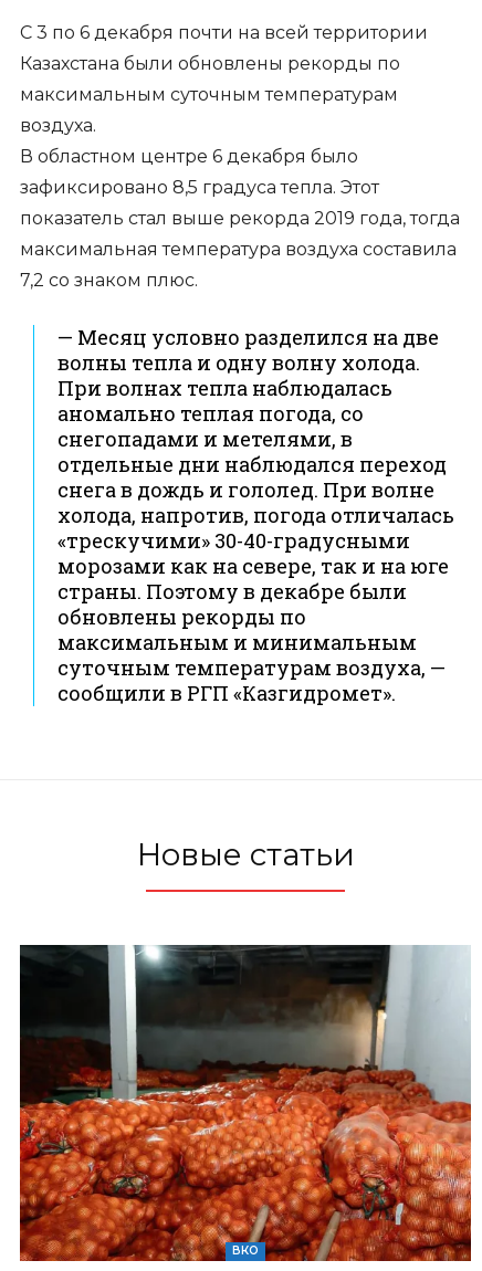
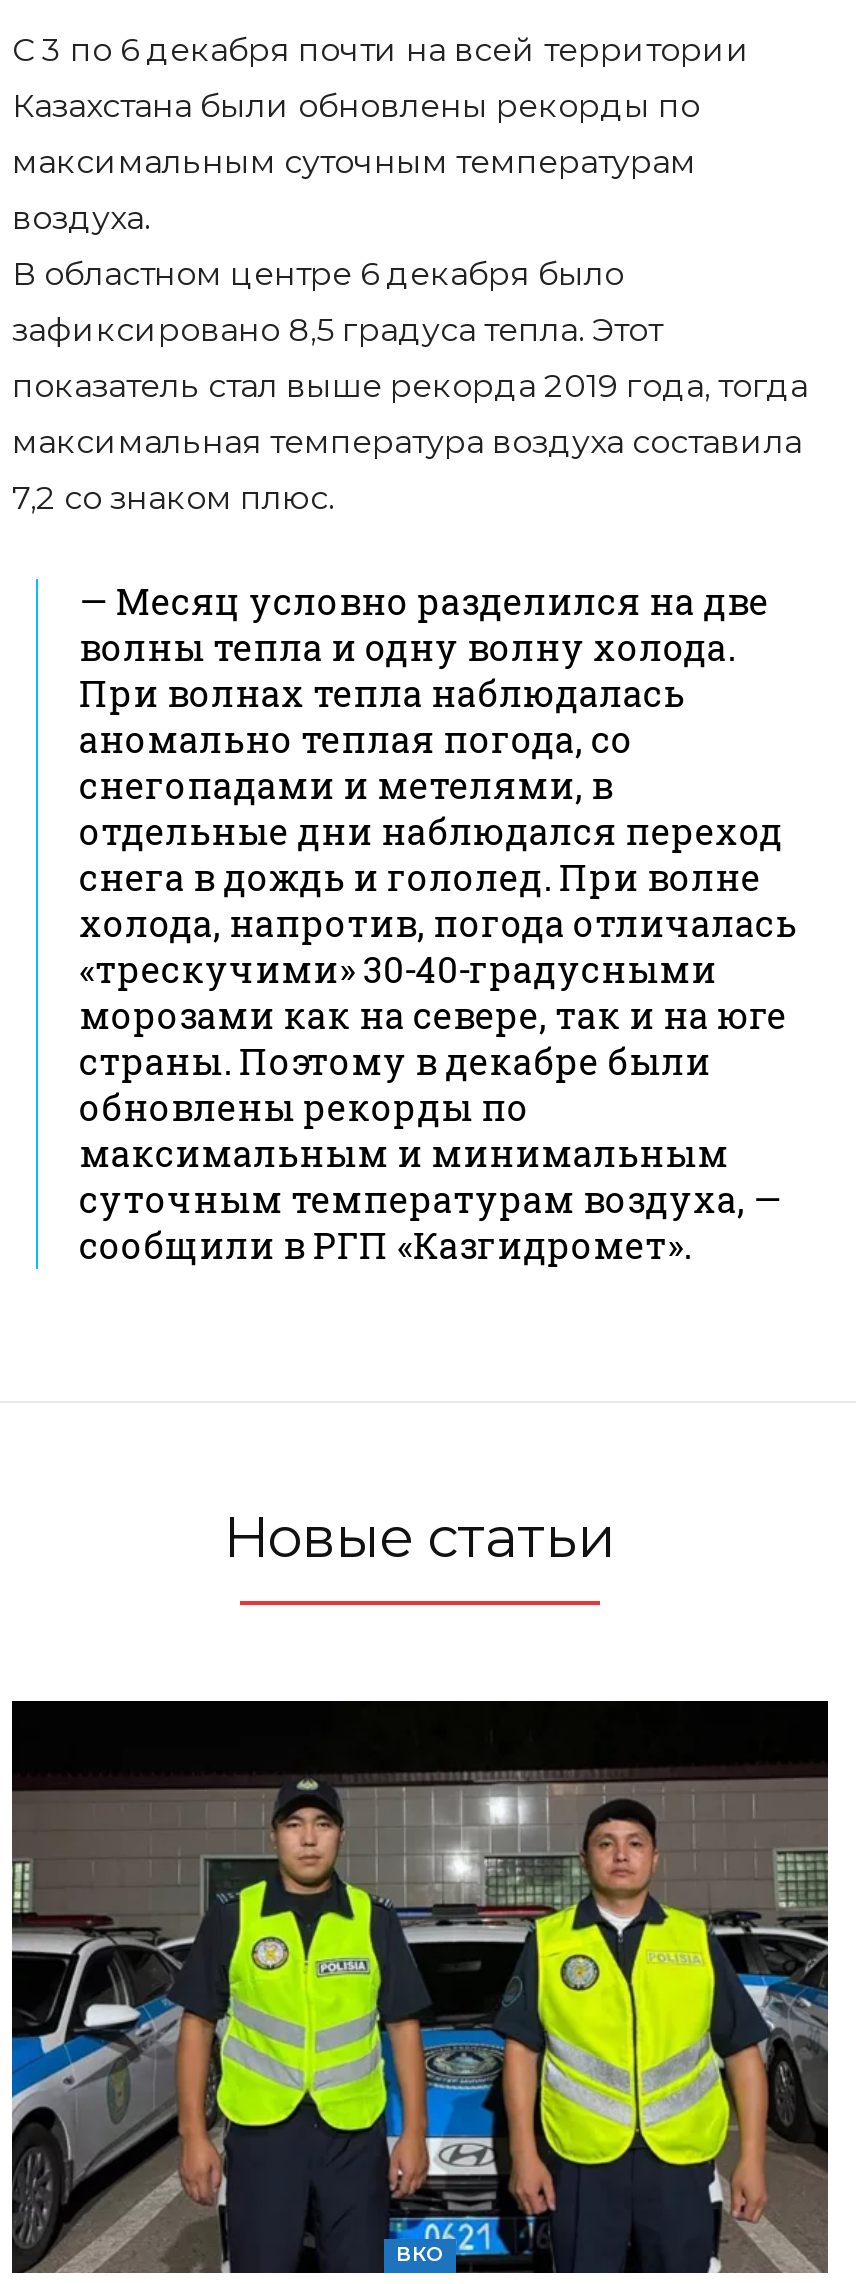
[19,944,472,1262] [image] -> [10,1699,830,2275] [image]

